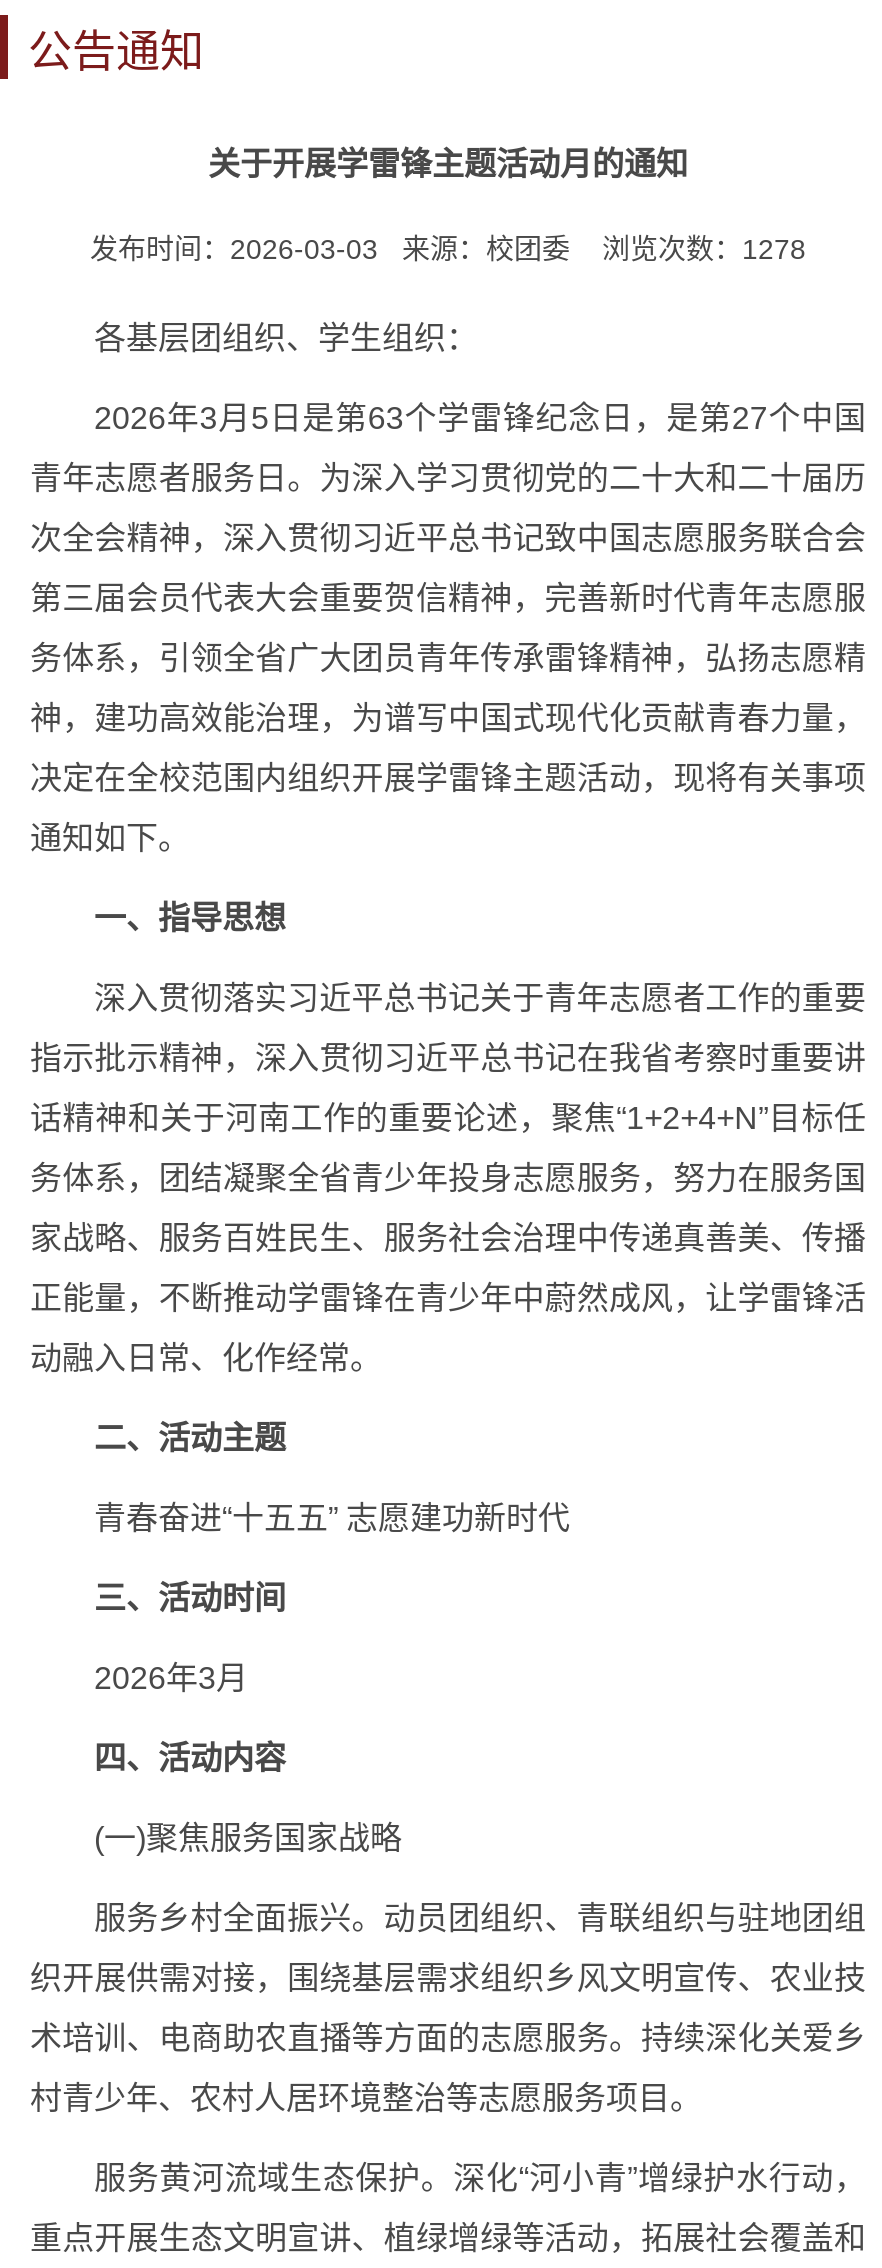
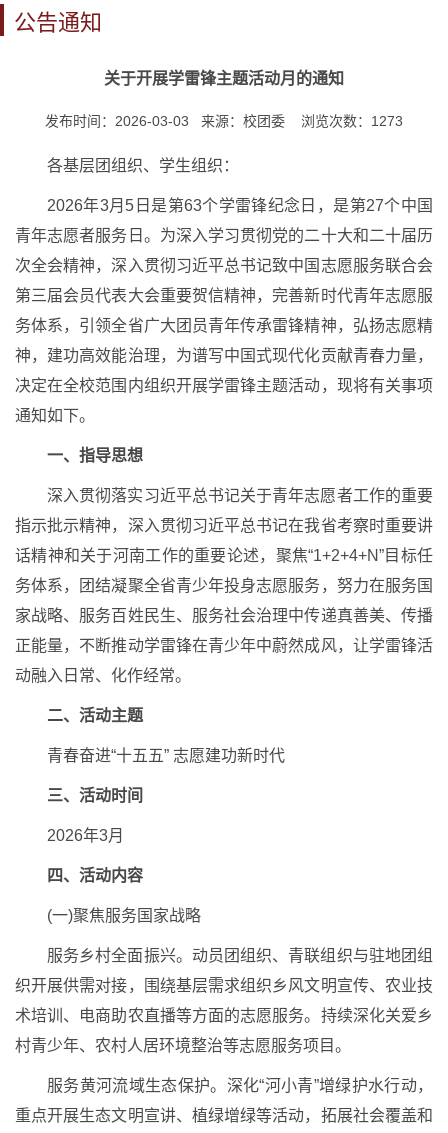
[90,233,806,265] 发布时间：2026-03-03 来源：校团委 浏览次数：1278 -> [45,113,403,129] 发布时间：2026-03-03 来源：校团委 浏览次数：1273

